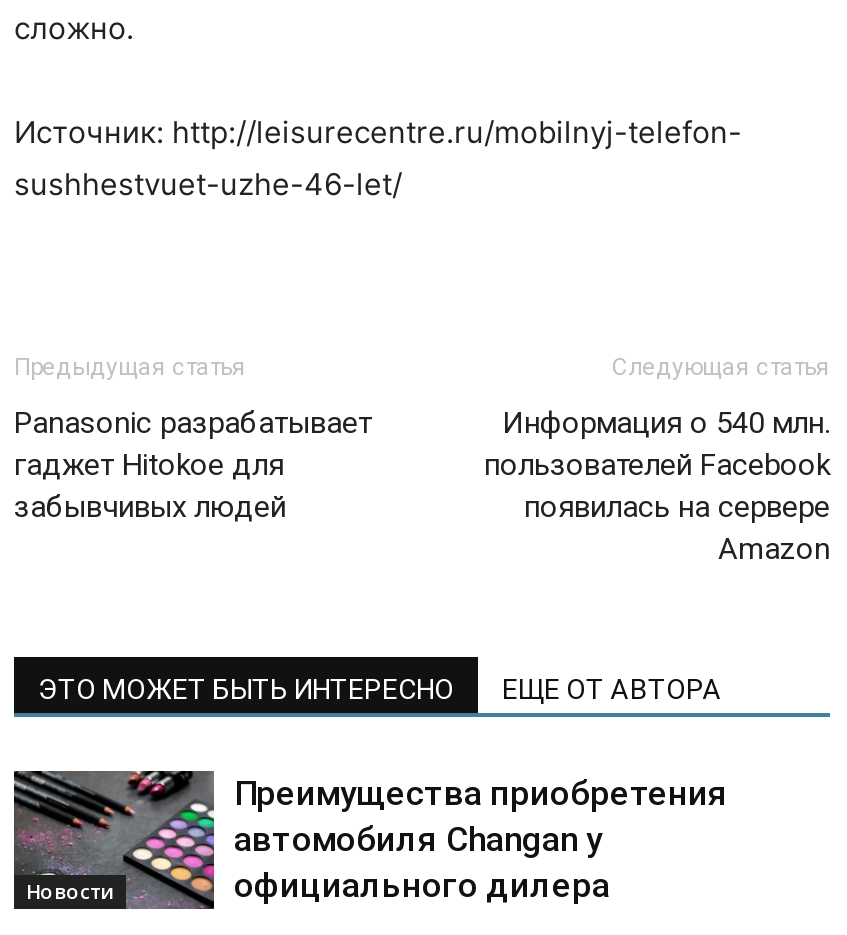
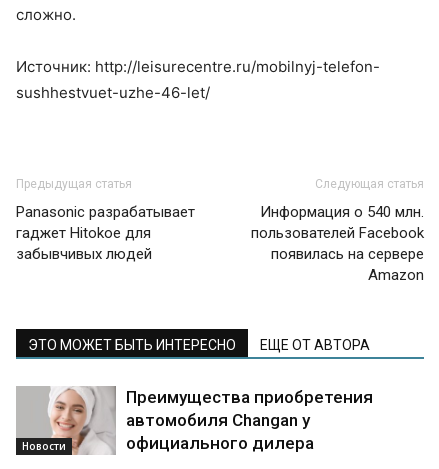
[14,769,216,911] [image] -> [17,386,116,455] [image]

